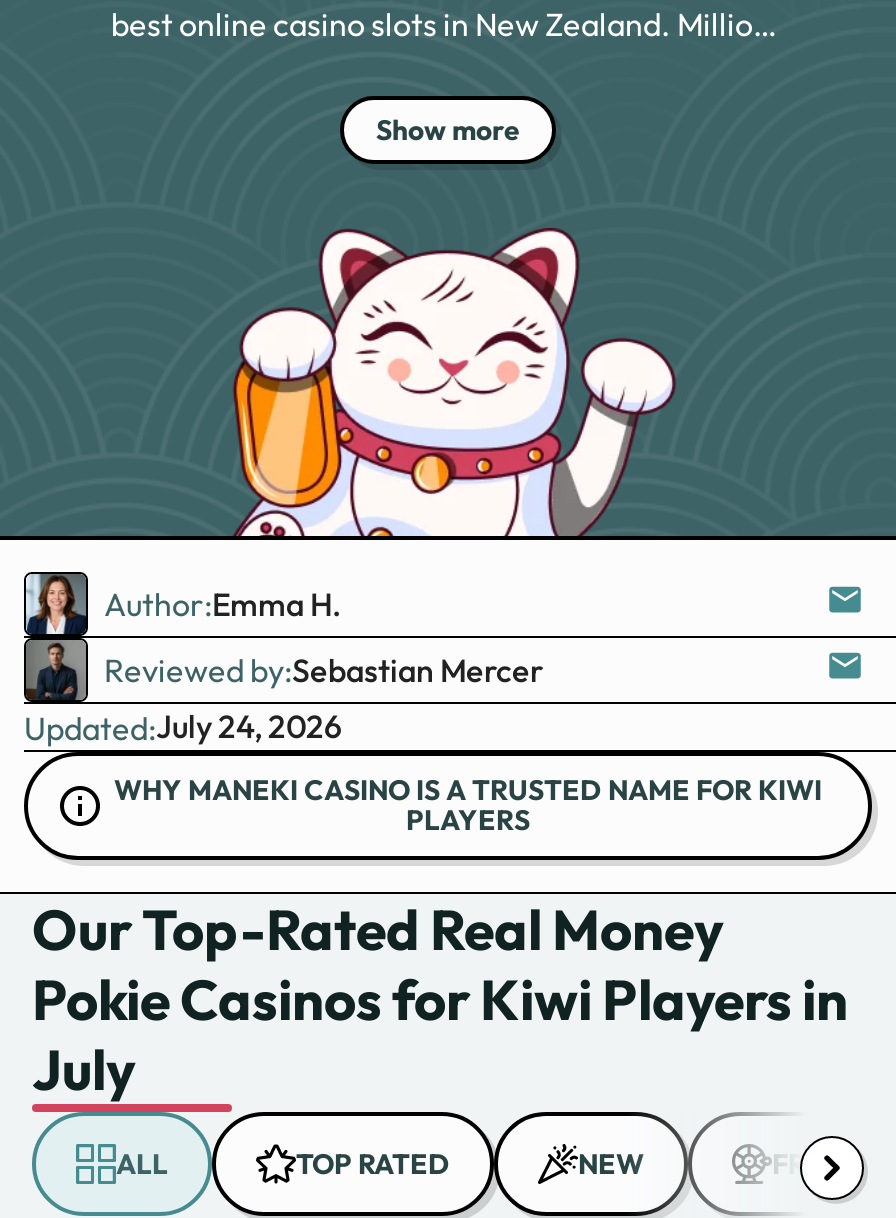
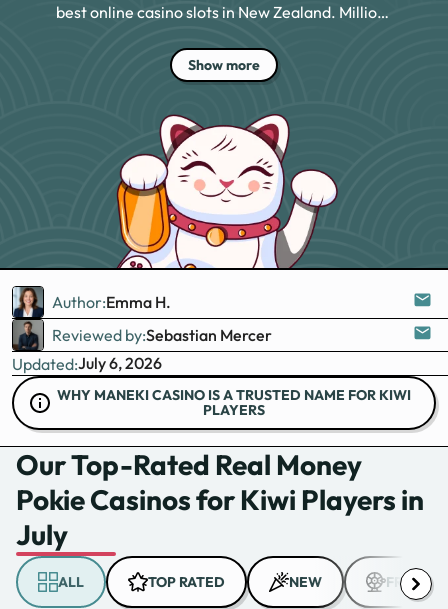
[24,706,342,747] Updated:July 24, 2026 -> [12,353,162,373] Updated:July 6, 2026

